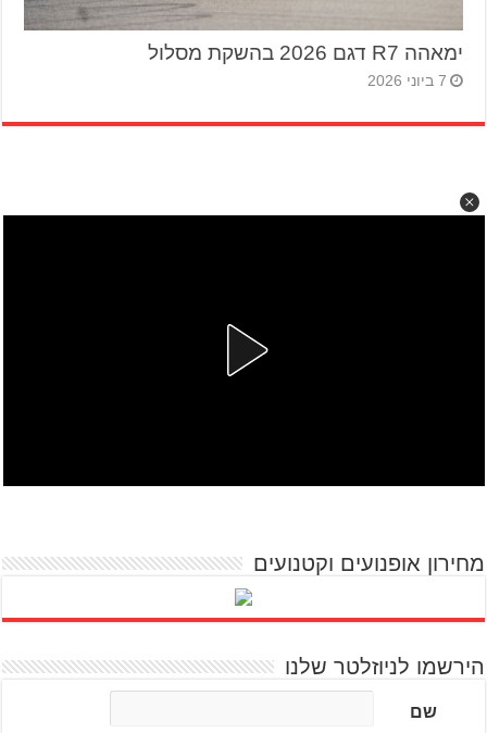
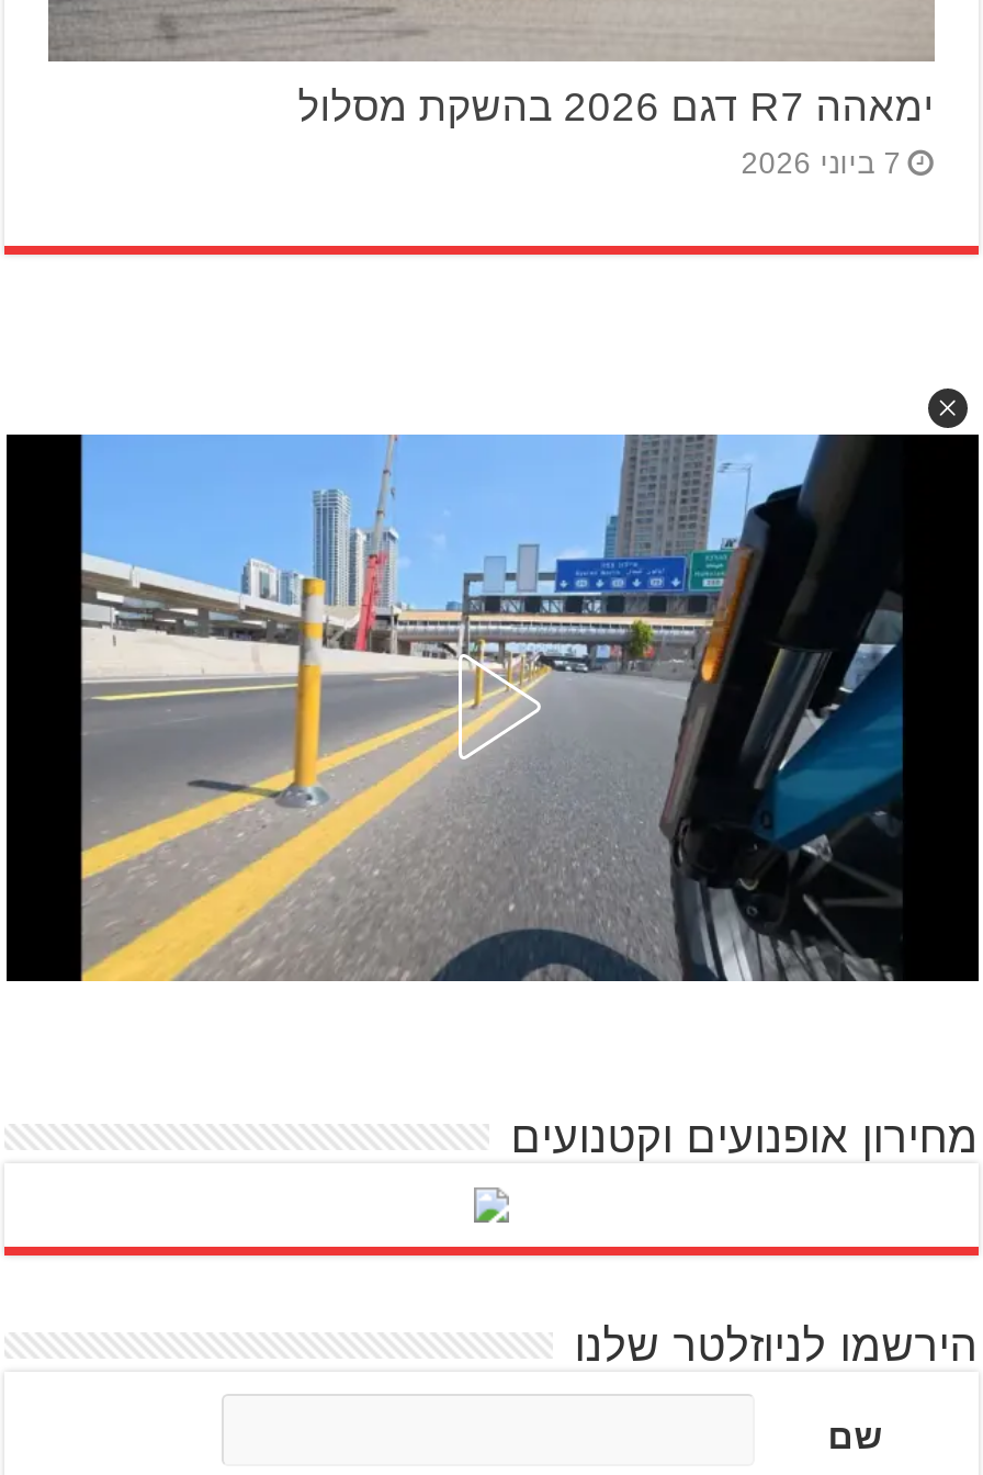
none -> [79,432,904,983] [image]

